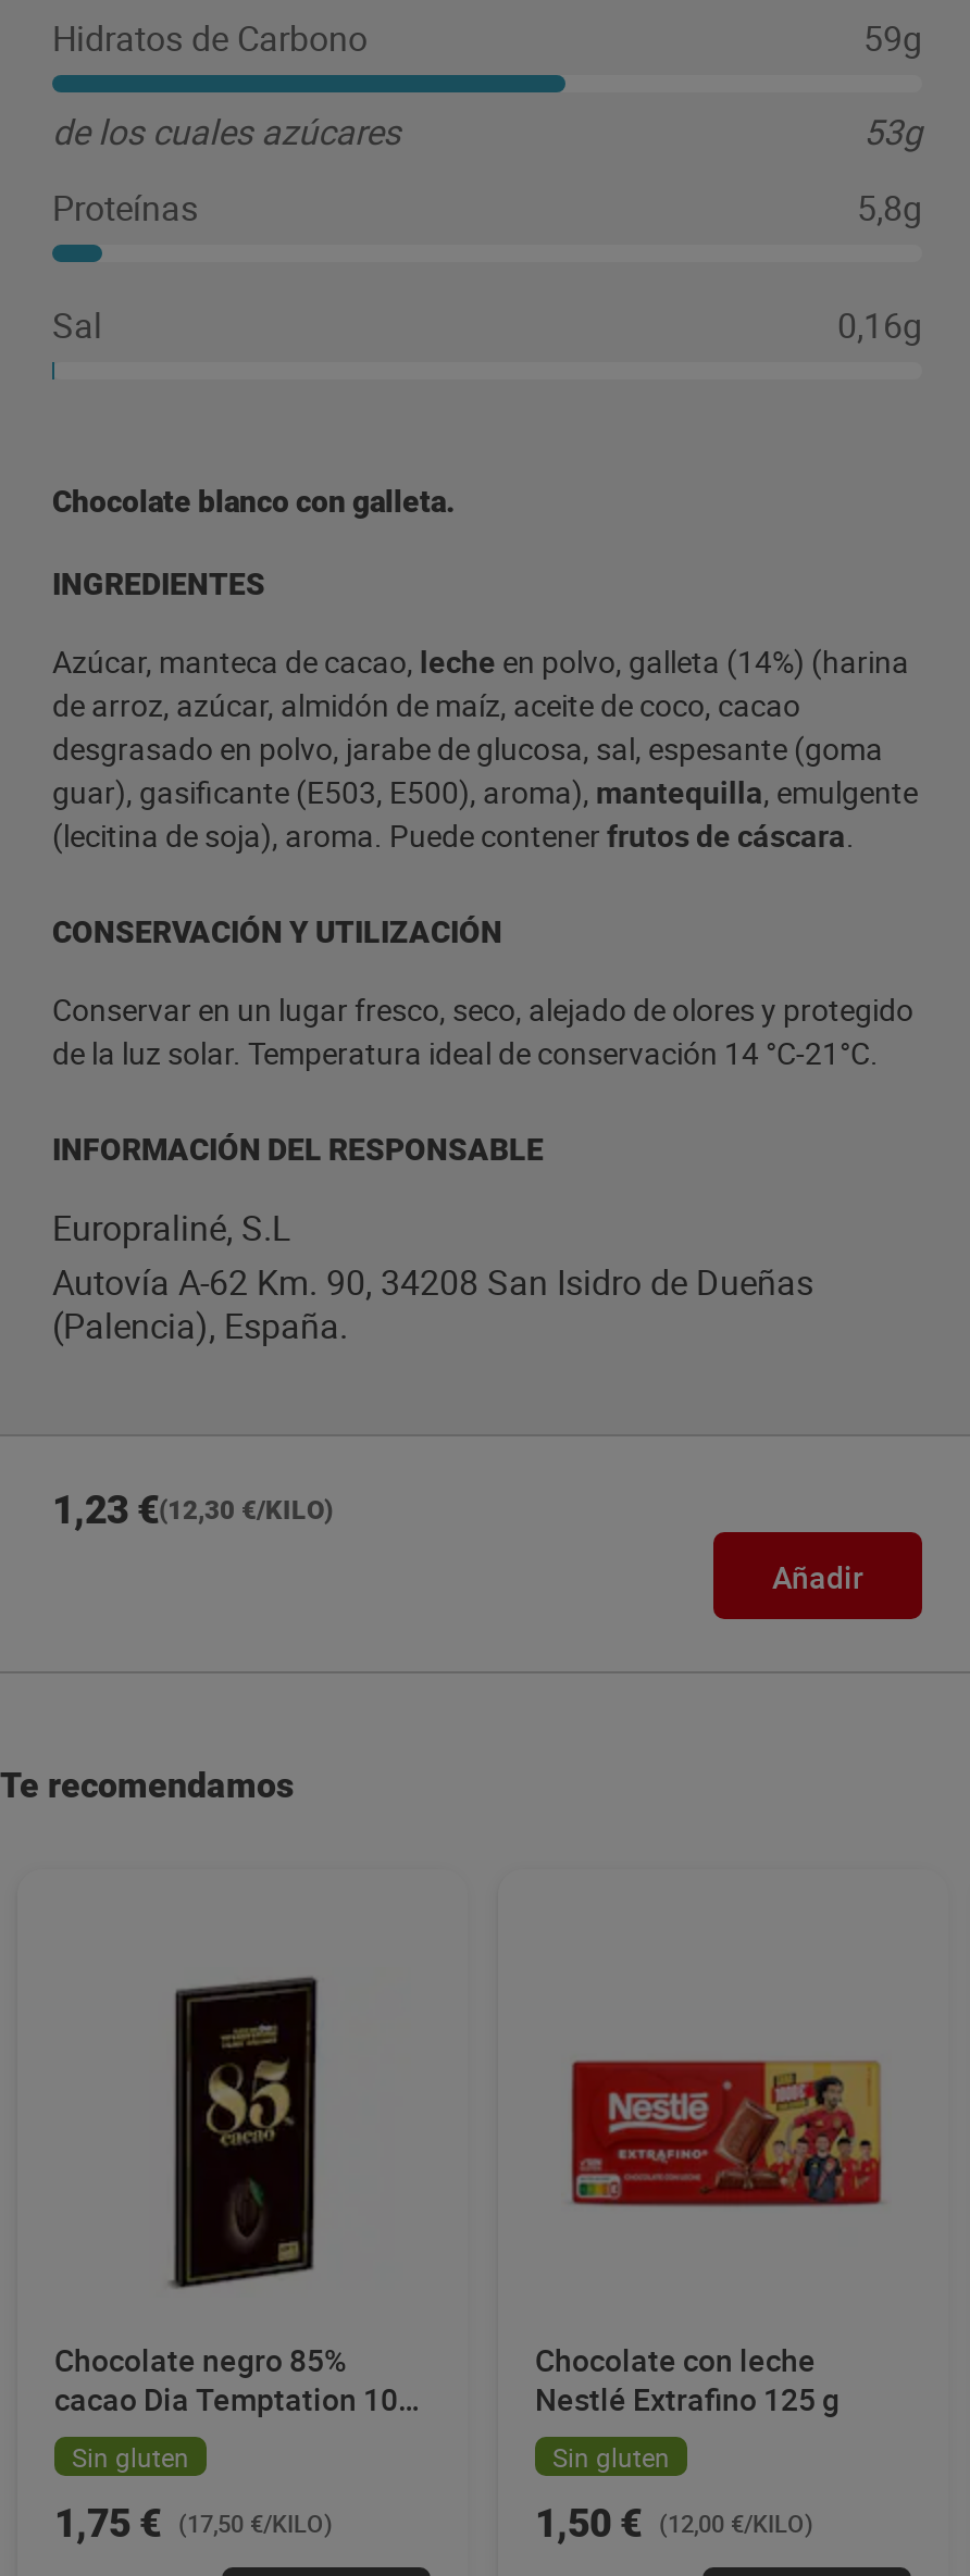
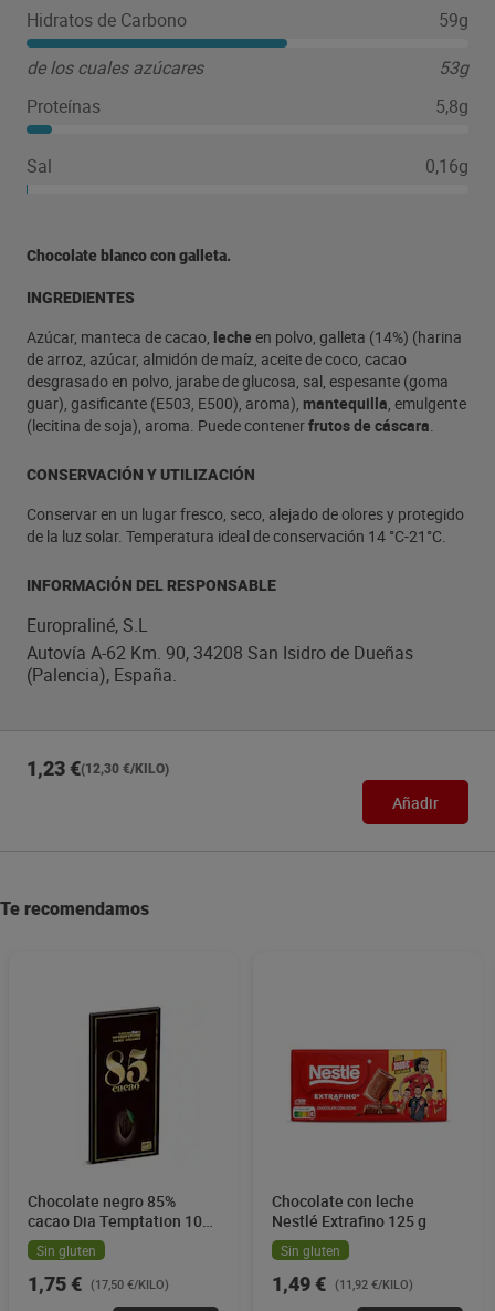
[535,2500,813,2546] 1,50 € (12,00 €/KILO) -> [272,1272,413,1296] 1,49 € (11,92 €/KILO)

